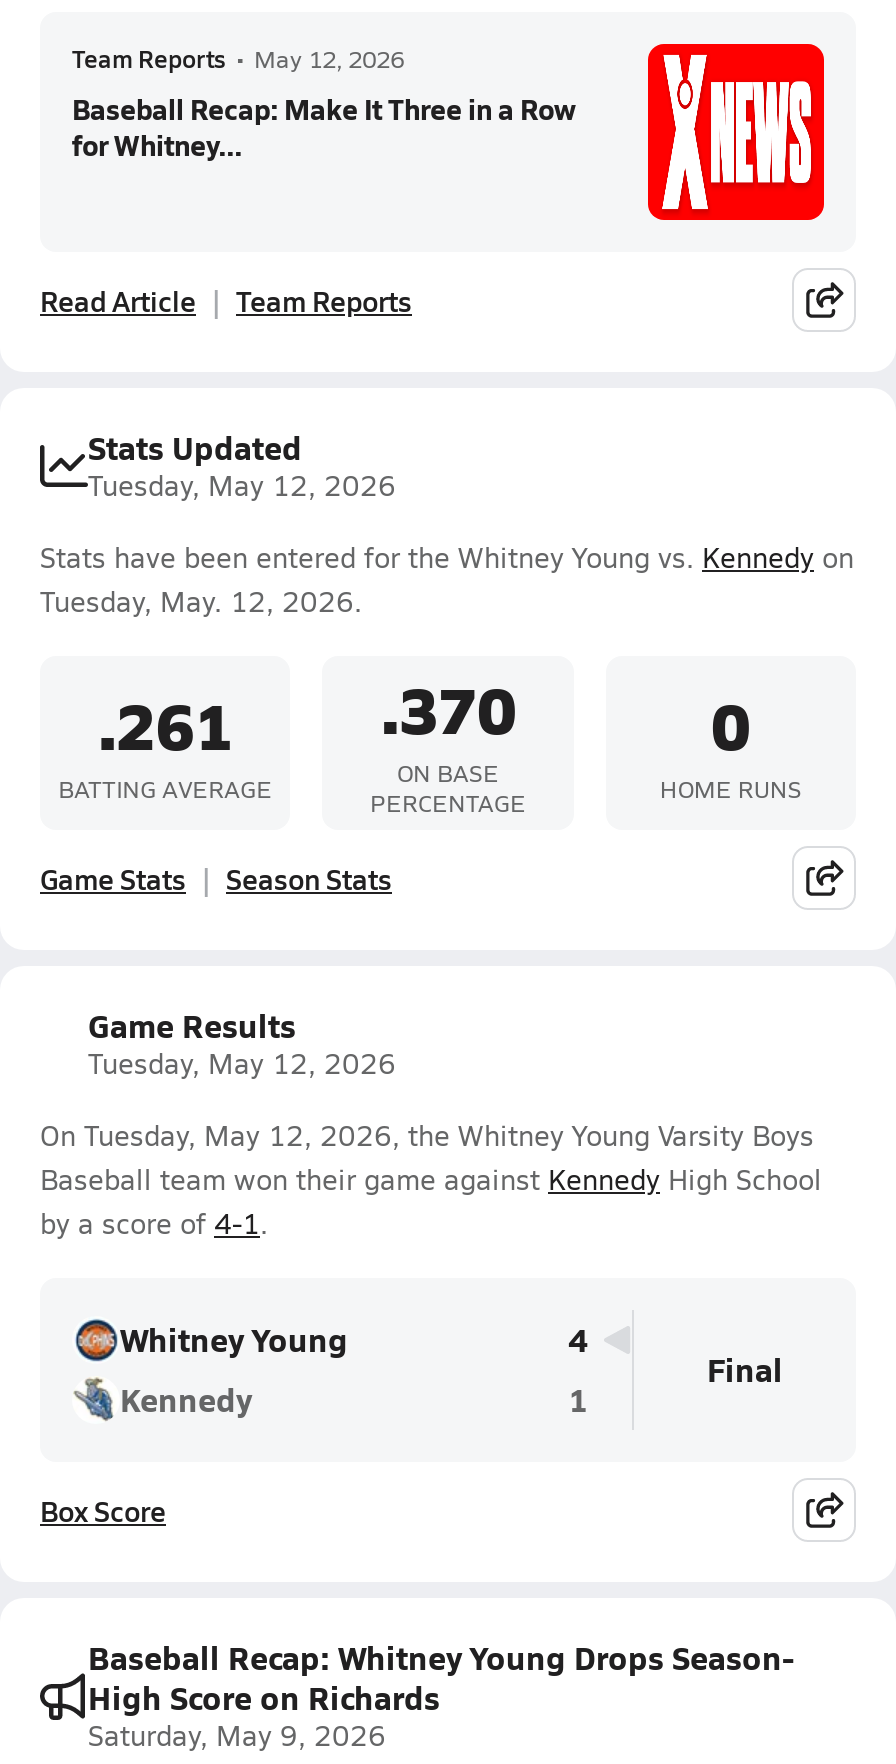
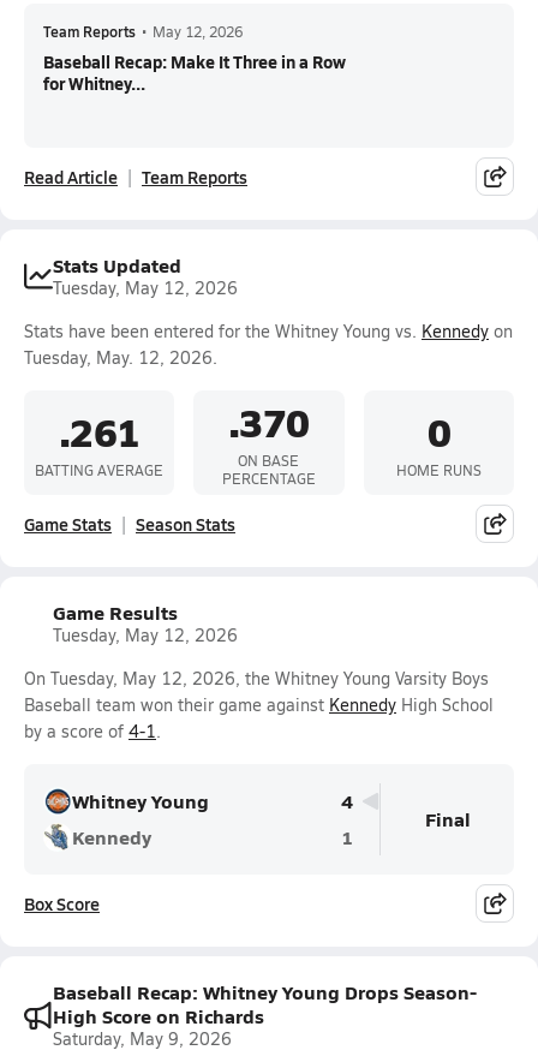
[646,42,826,222] [image] -> none

